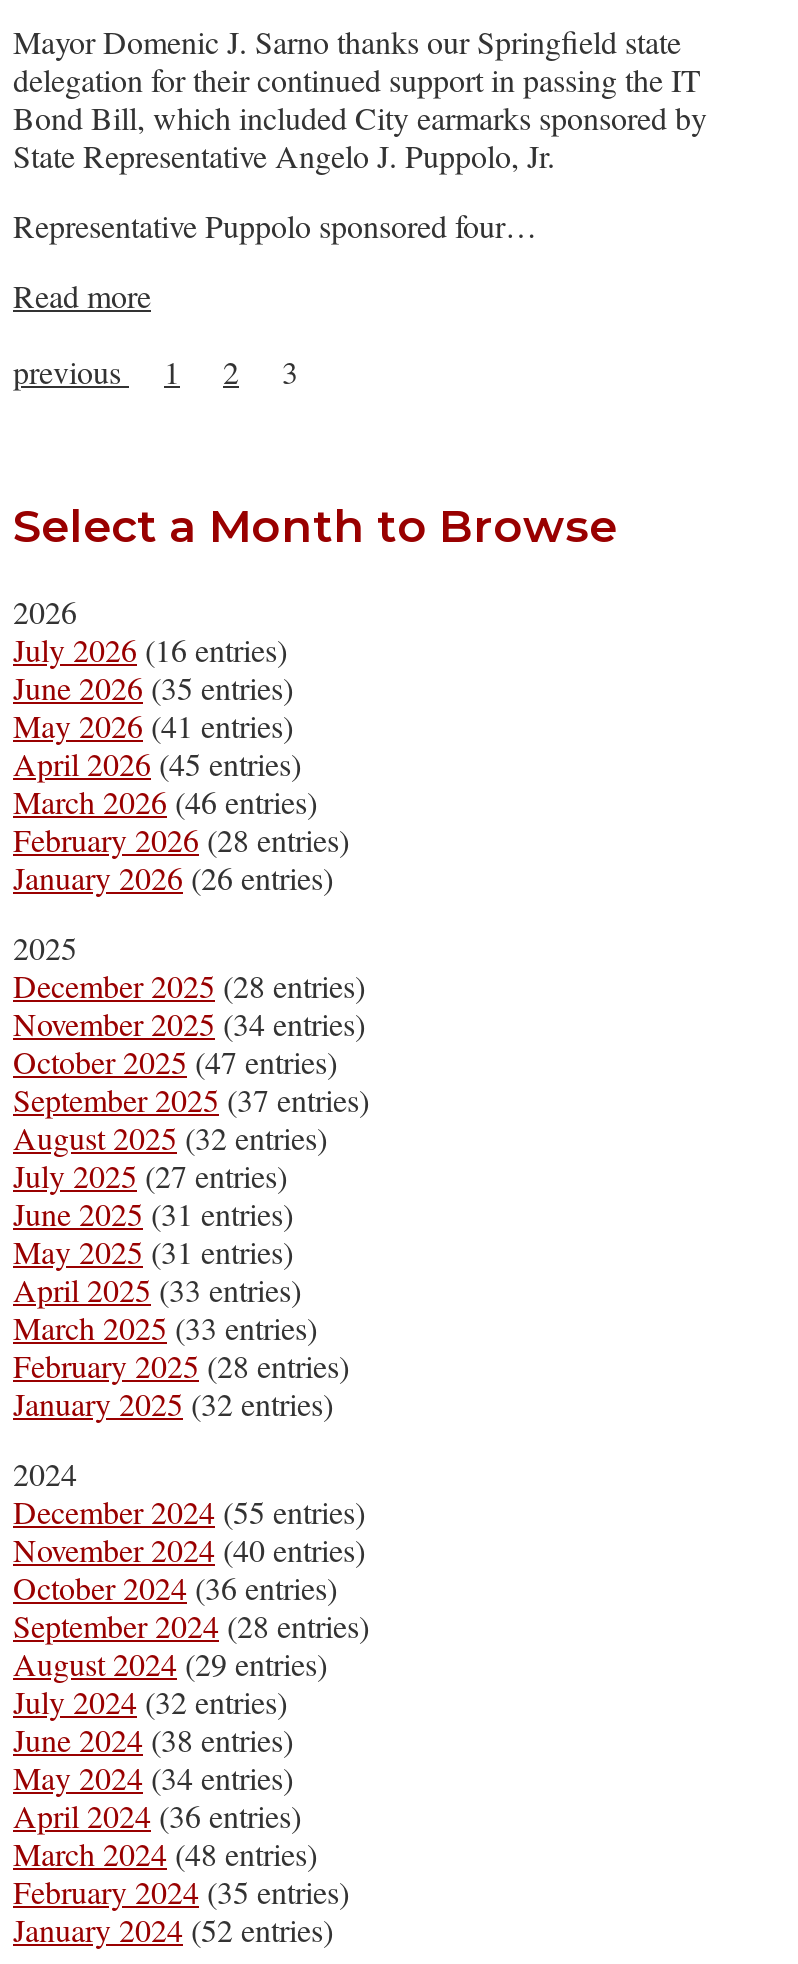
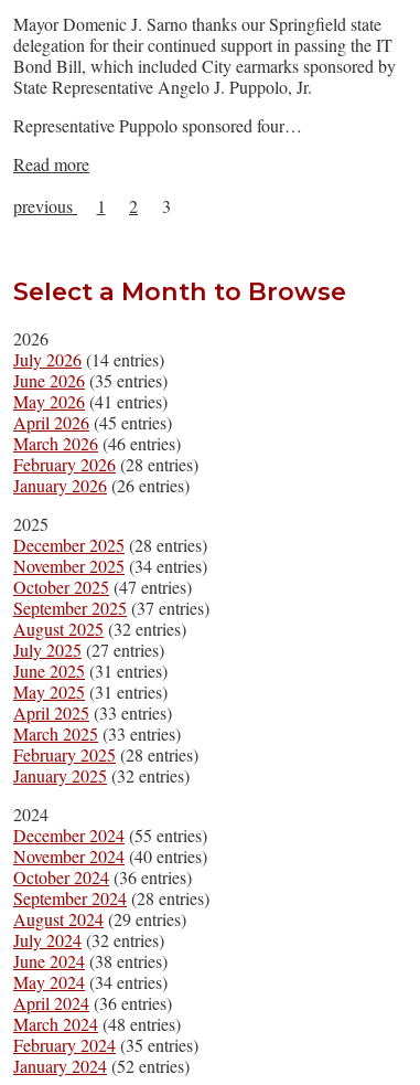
[13,628,287,670] July 2026 (16 entries) -> [13,348,164,371] July 2026 (14 entries)

